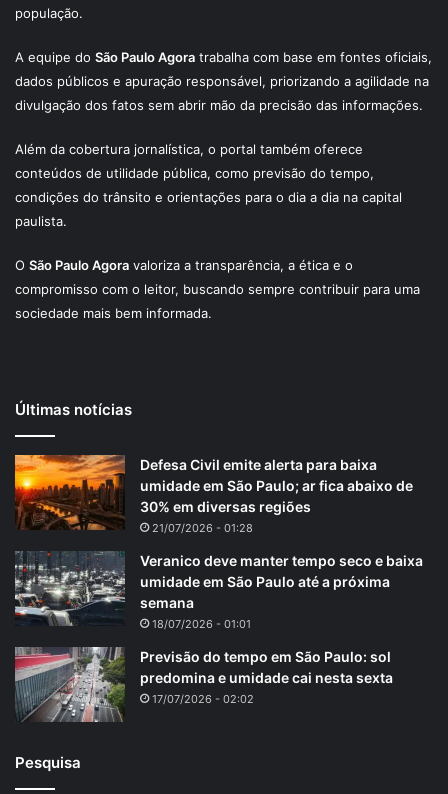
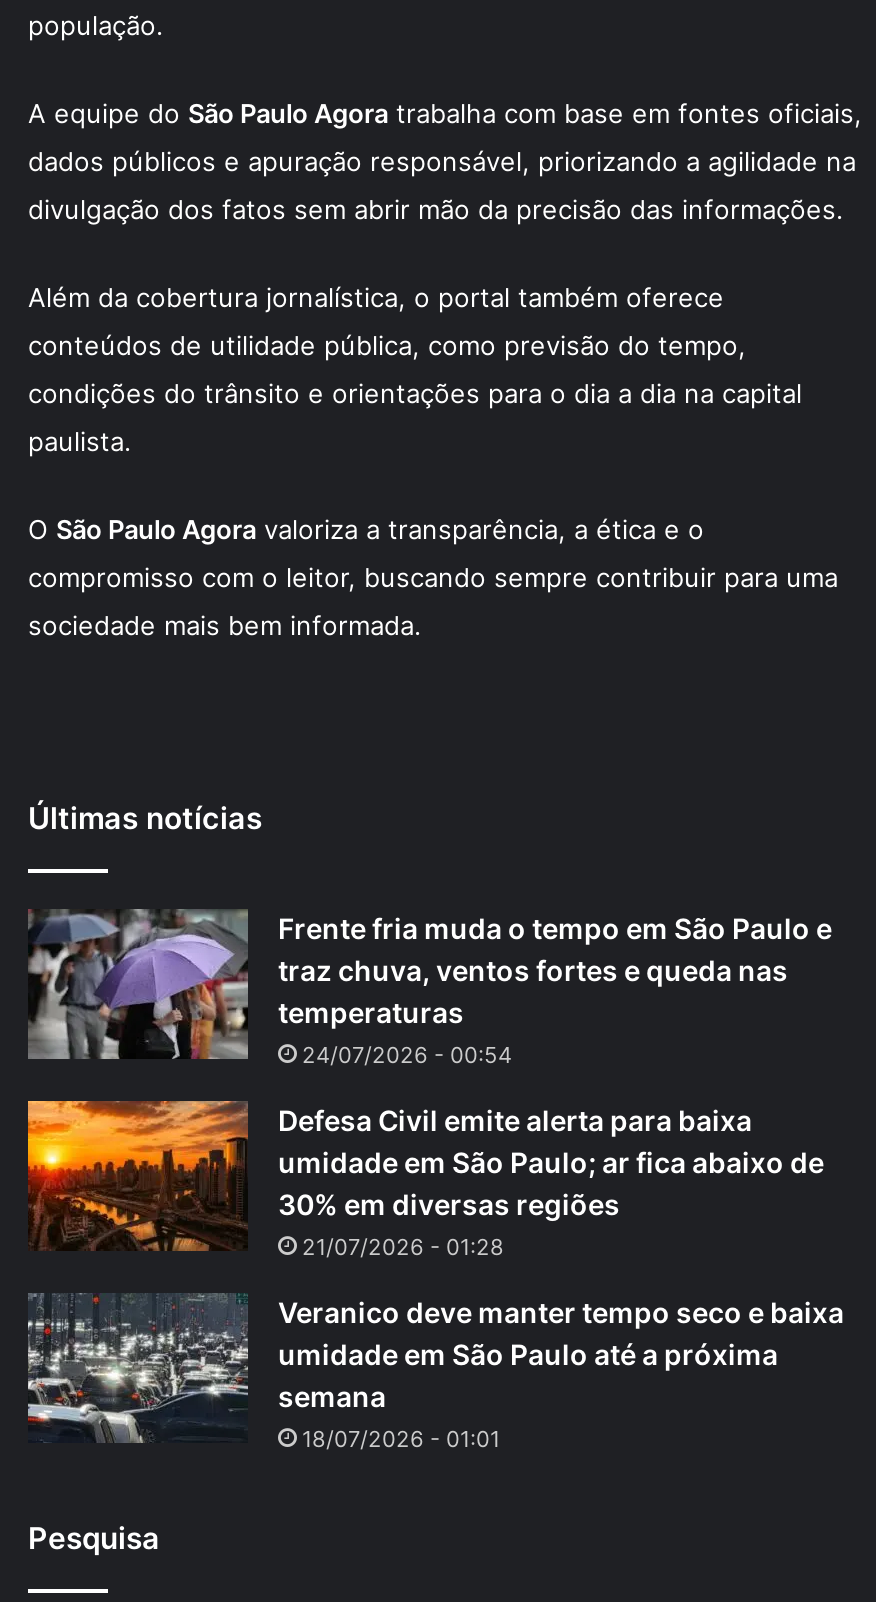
none -> [26,907,832,1070] [image] | Frente fria muda o tempo em São Paulo e | traz chuva, ventos fortes e queda nas | temperaturas | 24/07/2026 - 00:54
moved [13,453,423,631] -> [24,1097,844,1454]: [image] | Defesa Civil emite alerta para baixa | umidade em São Paulo; ar fica abaixo de | ... | semana | 18/07/2026 - 01:01
[14,646,393,723] [image] | Previsão do tempo em São Paulo: sol | predomina e umidade cai nesta sexta | 17/07/2026 - 02:02 -> none

